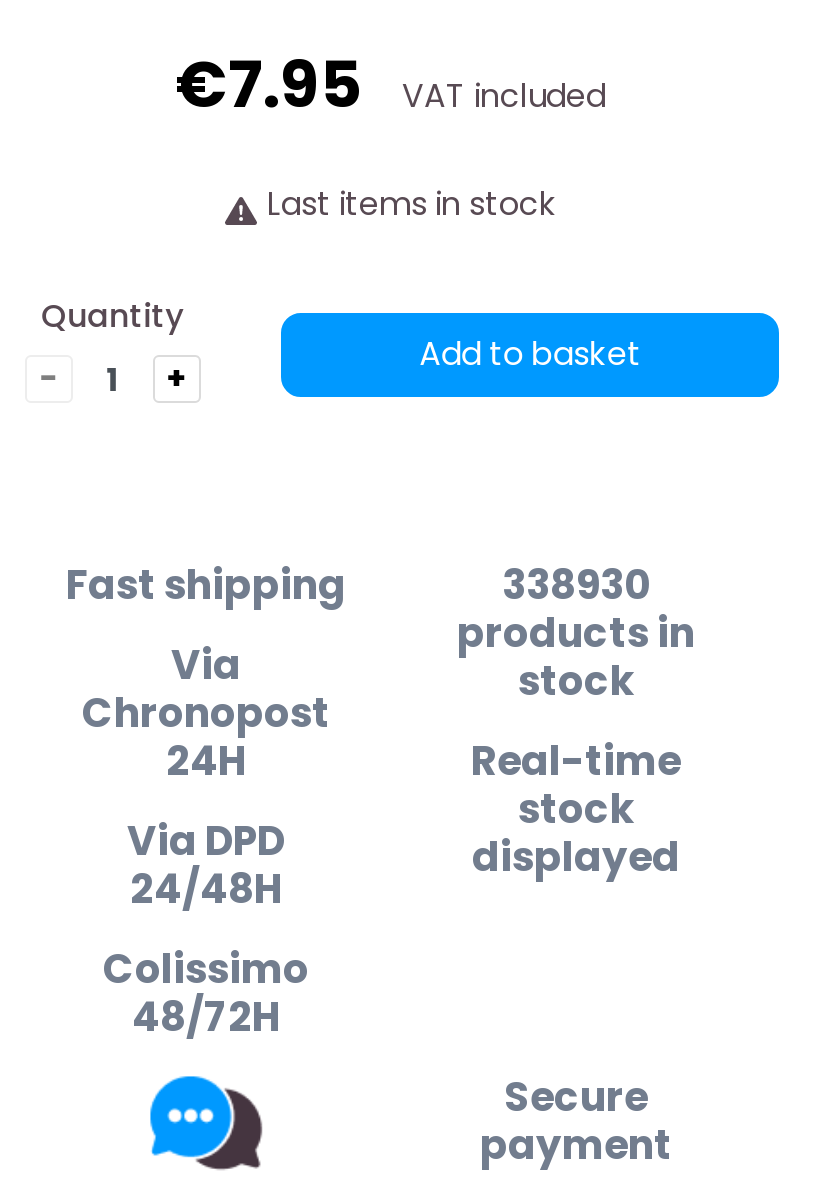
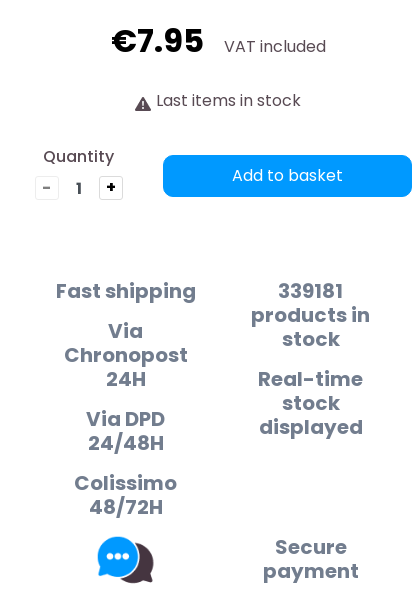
[502,557,650,613] 338930 -> [278,277,343,305] 339181

